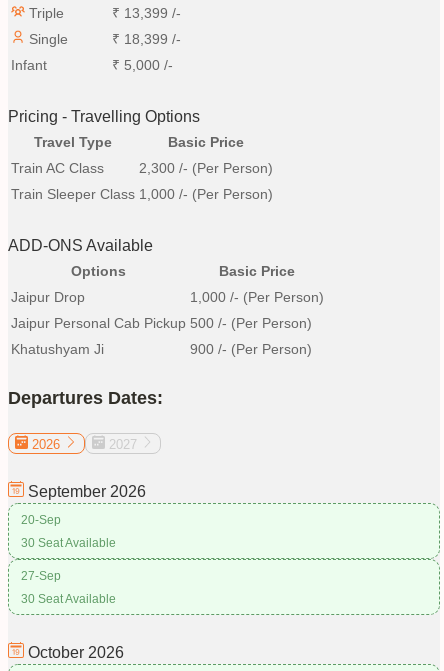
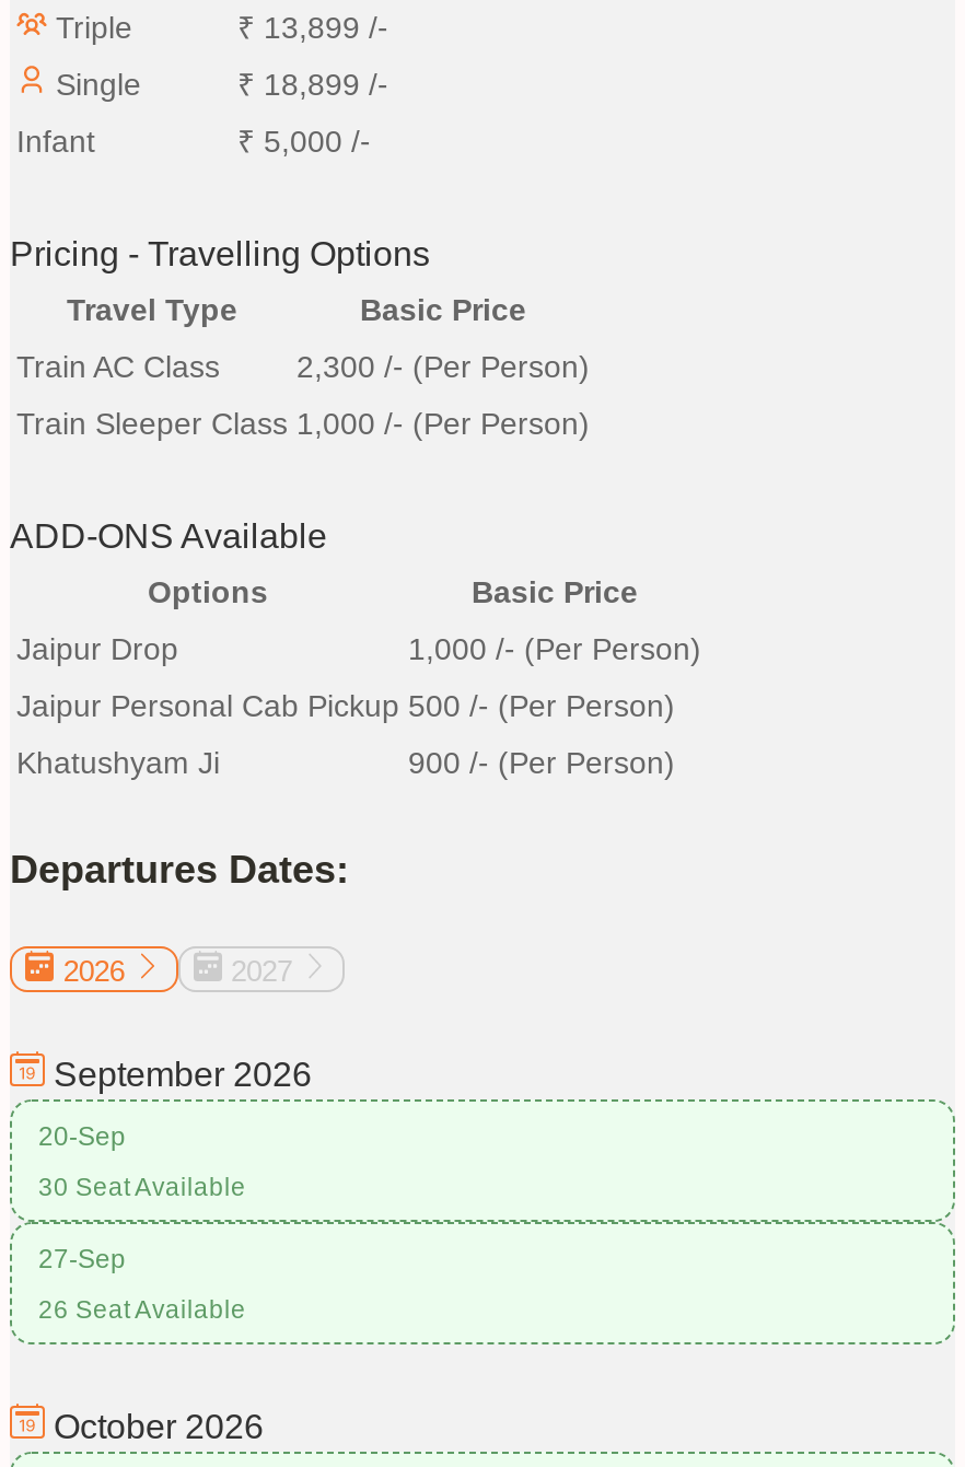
[112,5,181,21] ₹13,399 /- -> [237,11,388,46] ₹13,899 /-
[112,31,181,47] ₹18,399 /- -> [237,68,388,103] ₹18,899 /-
[21,592,116,605] 30 Seat Available -> [38,1295,246,1323] 26 Seat Available

